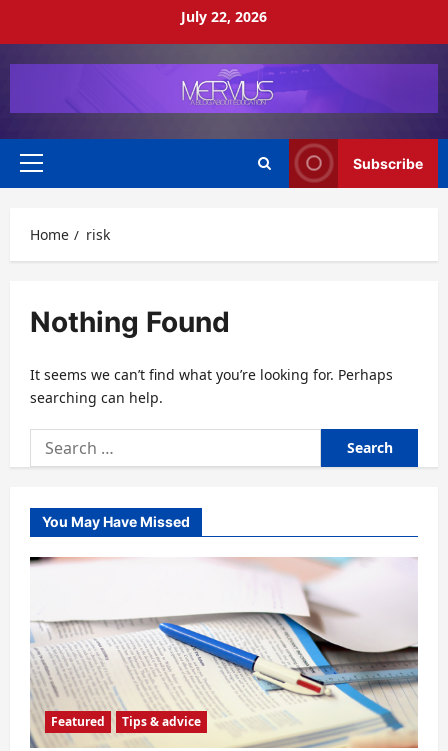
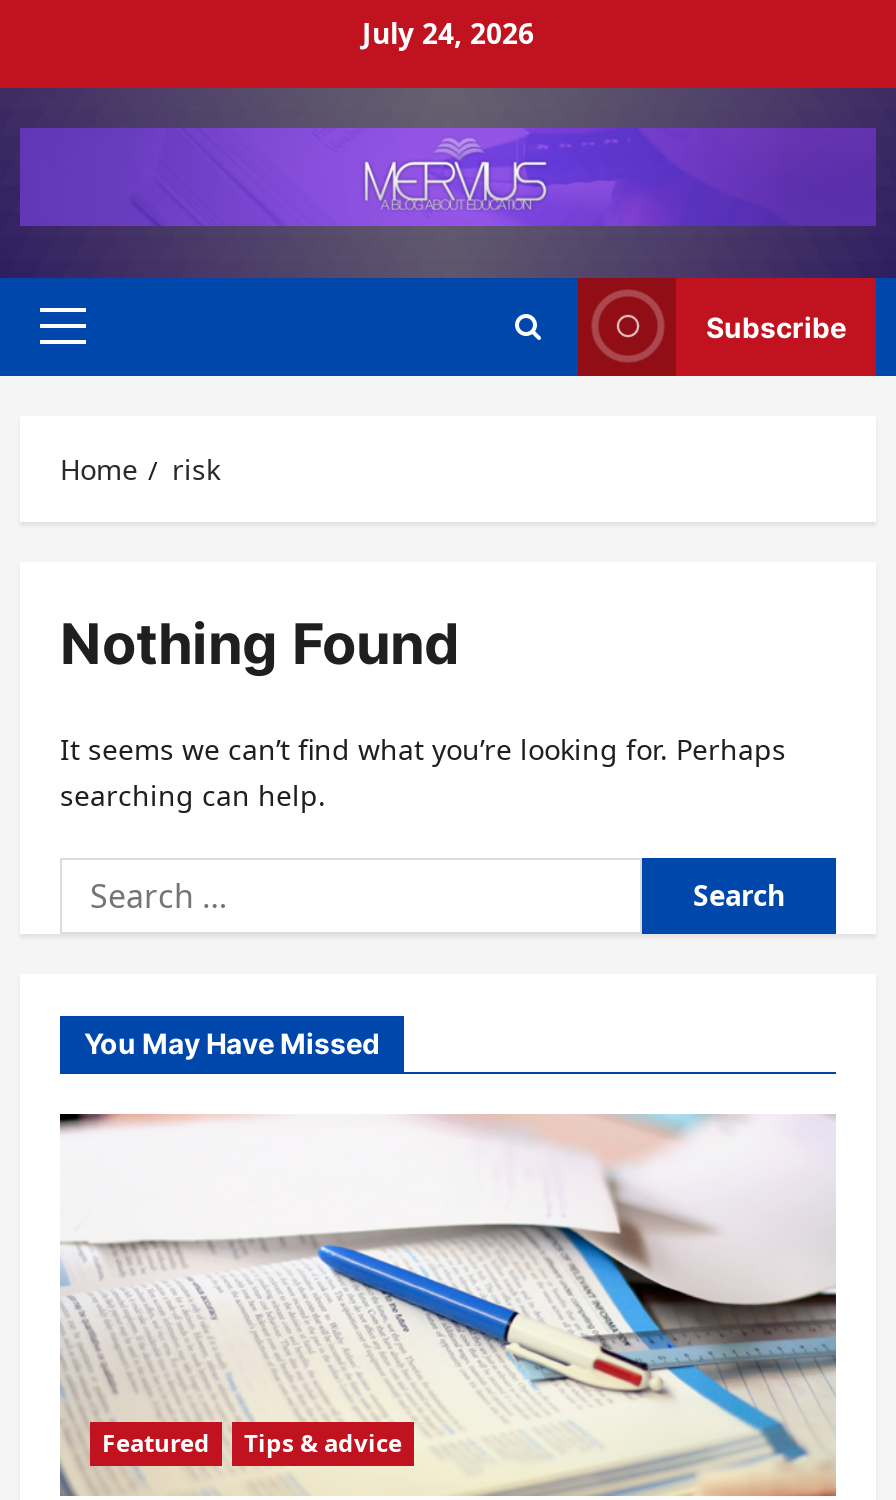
[181,7,267,26] July 22, 2026 -> [362,14,534,52] July 24, 2026

